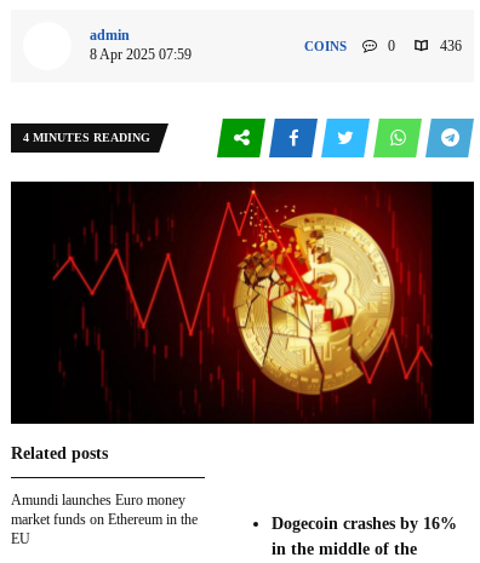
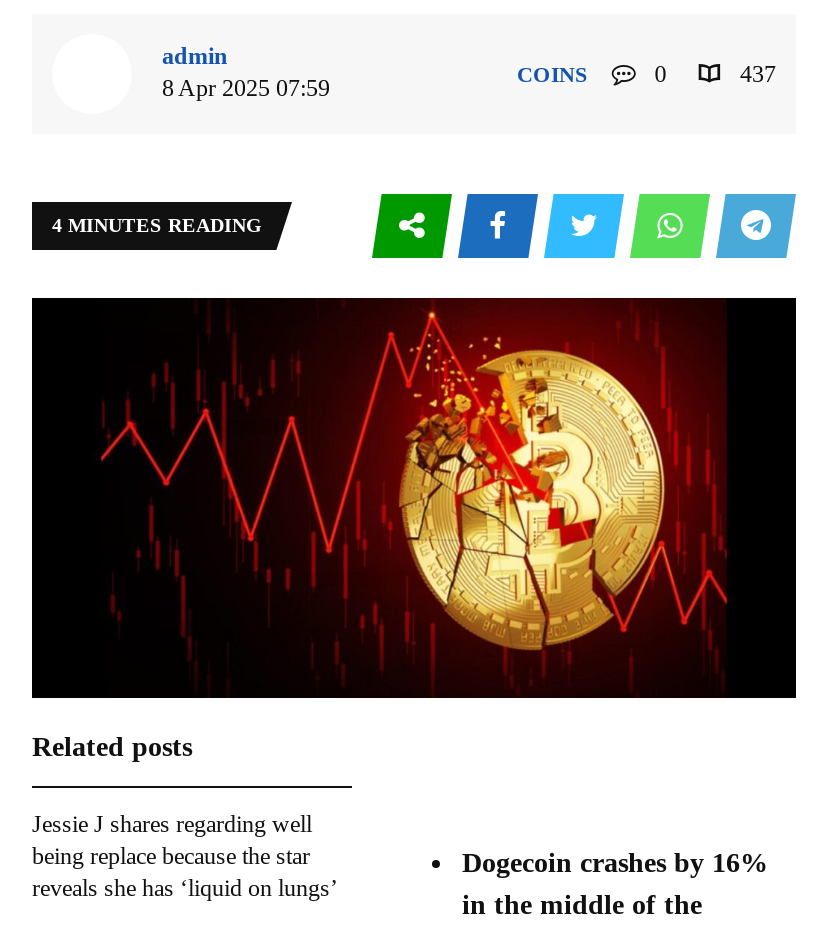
[436,38,462,54] 436 -> [734,60,776,88] 437
[11,491,198,547] Amundi launches Euro money | market funds on Ethereum in the | EU -> [32,810,338,902] Jessie J shares regarding well | being replace because the star | reveals she has ‘liquid on lungs’

